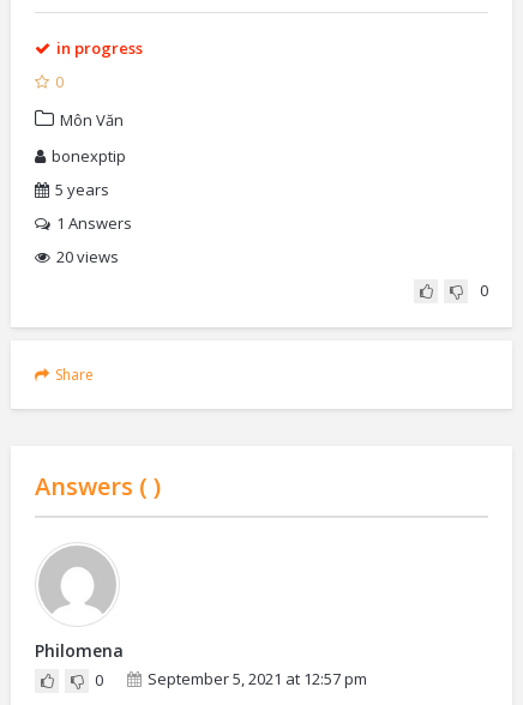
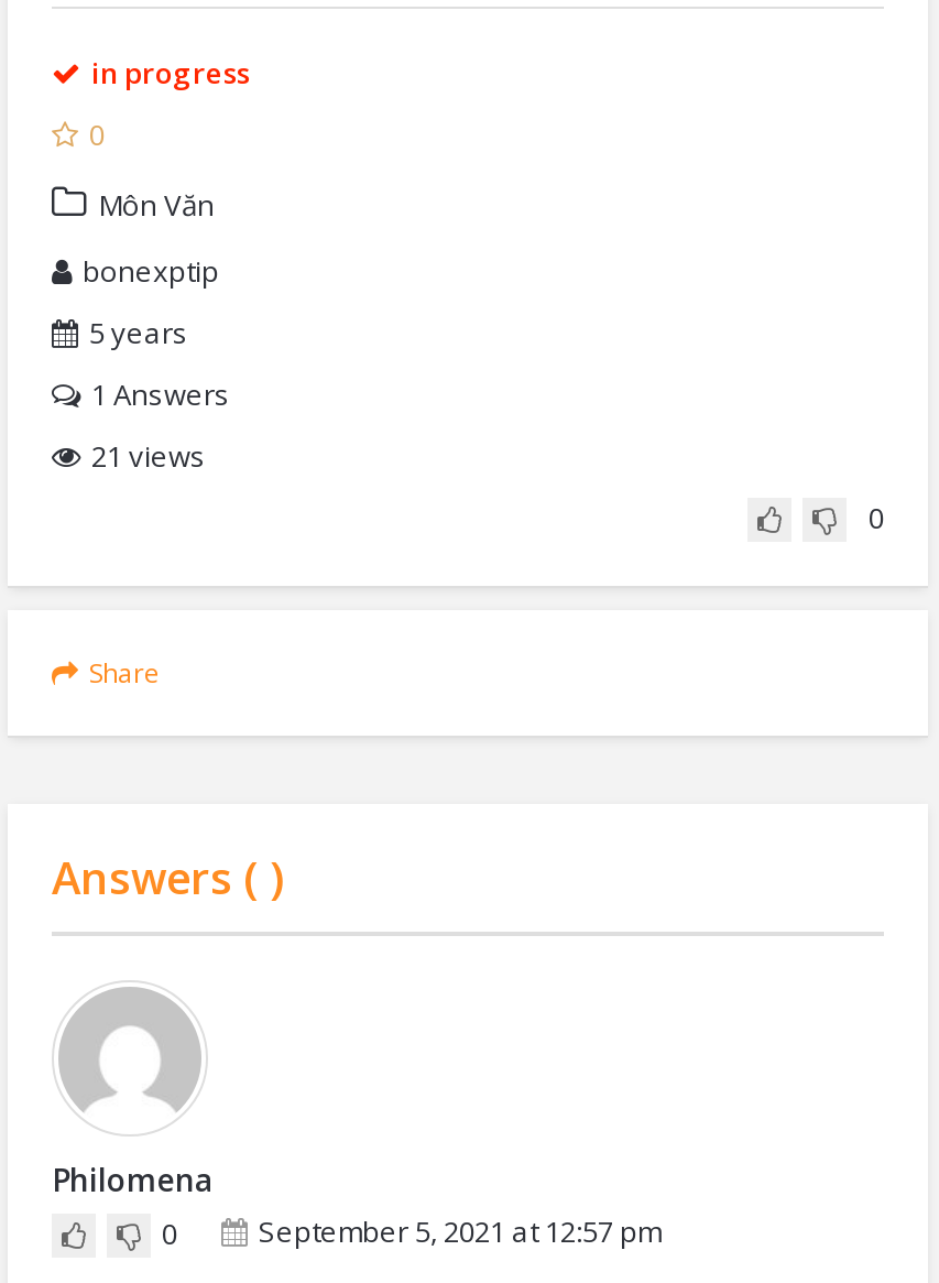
[56,246,119,267] 20 views -> [91,436,206,476] 21 views

